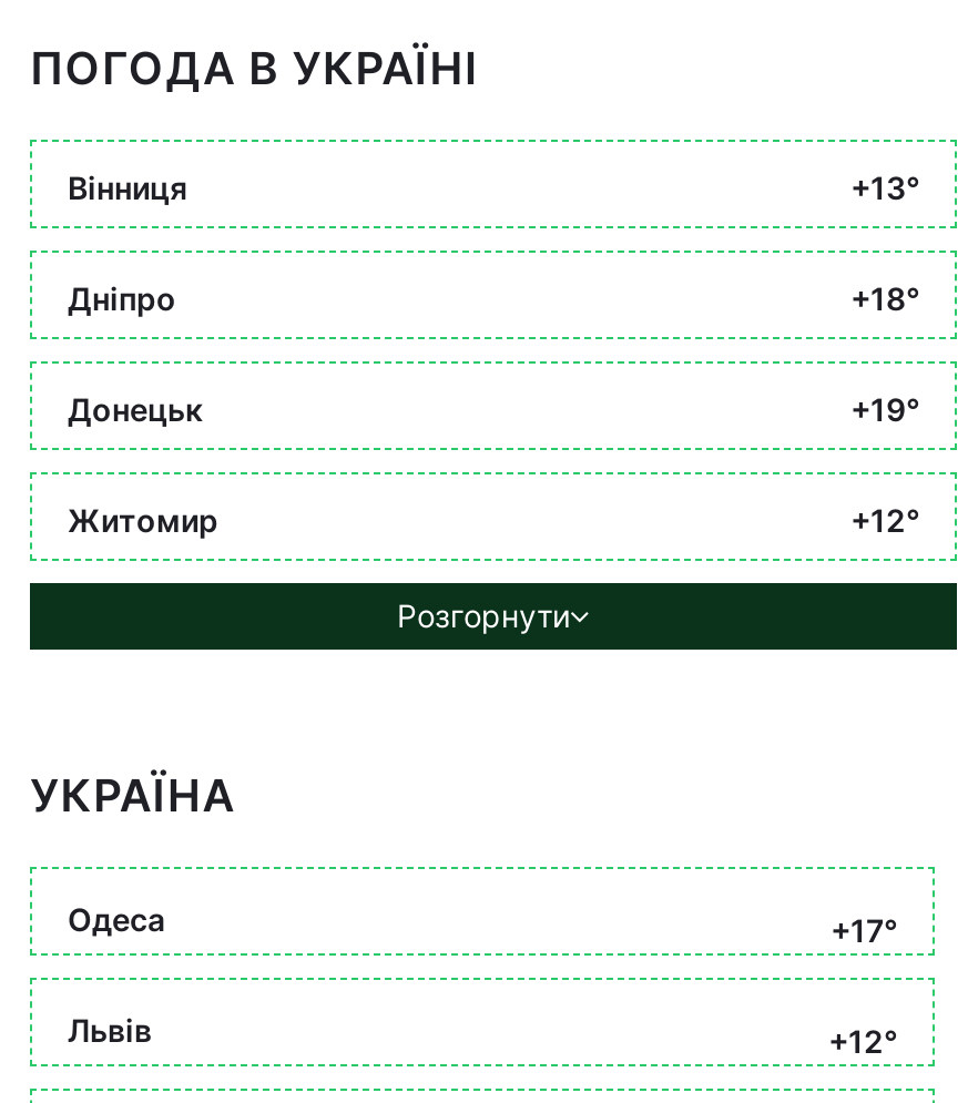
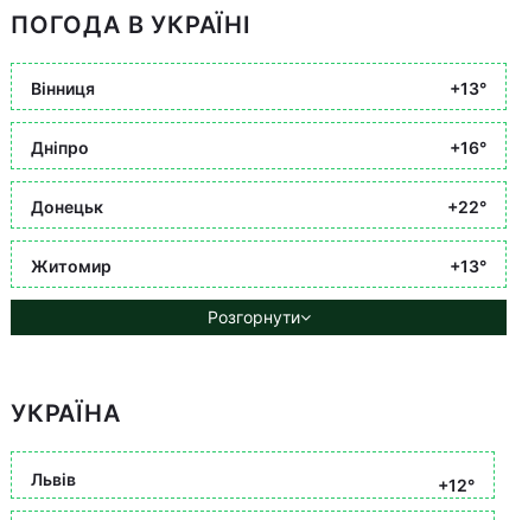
[850,278,919,316] +18° -> [450,137,486,157] +16°
[850,389,919,427] +19° -> [447,196,486,216] +22°
[850,500,919,538] +12° -> [450,255,486,275] +13°
[68,899,897,949] Одеса | +17° -> none

